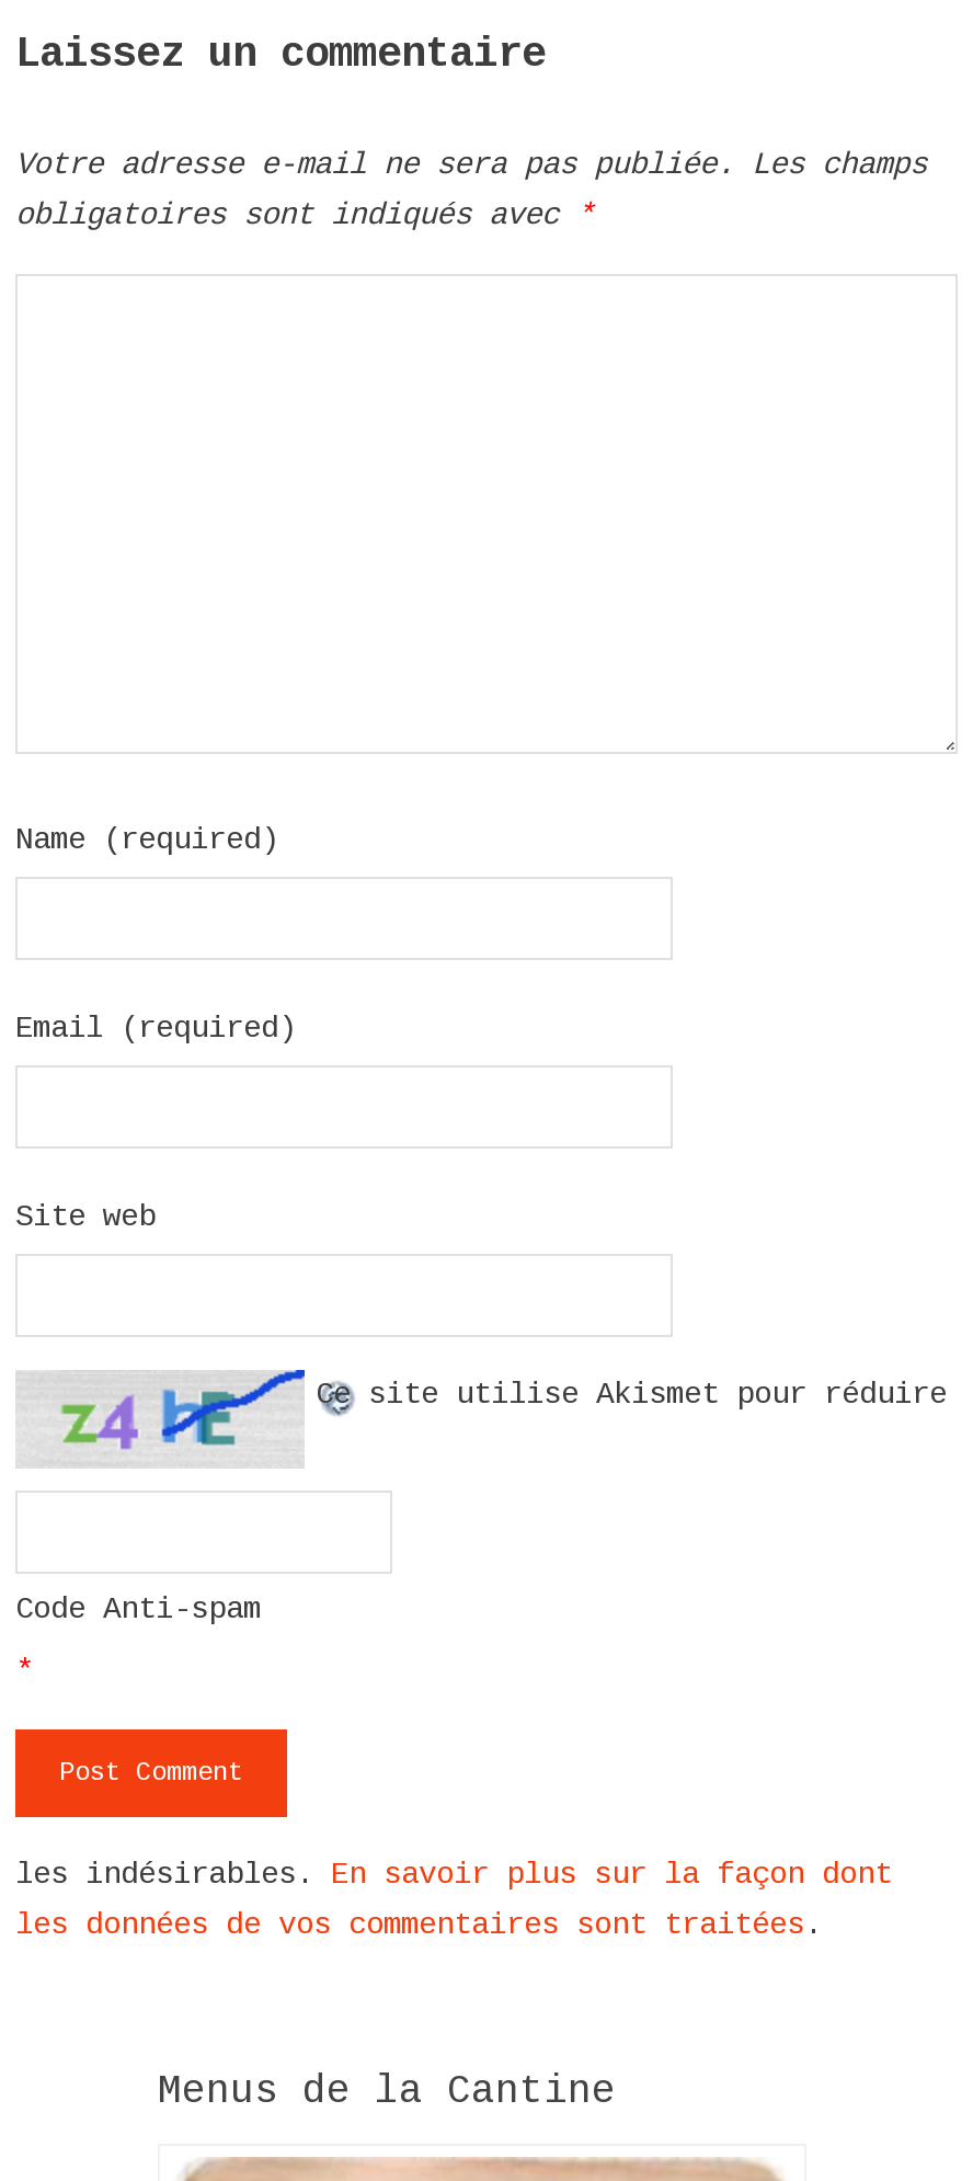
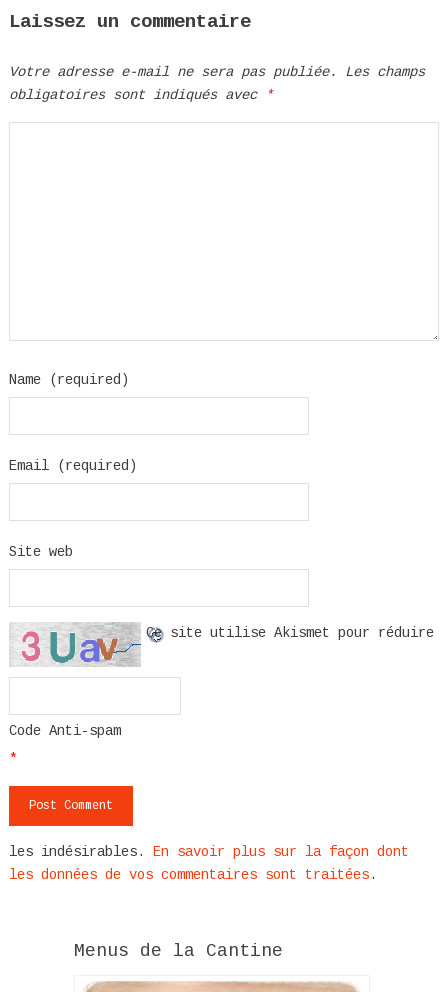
[46,1368,307,1464] [image] -> [21,622,141,666] [image]

